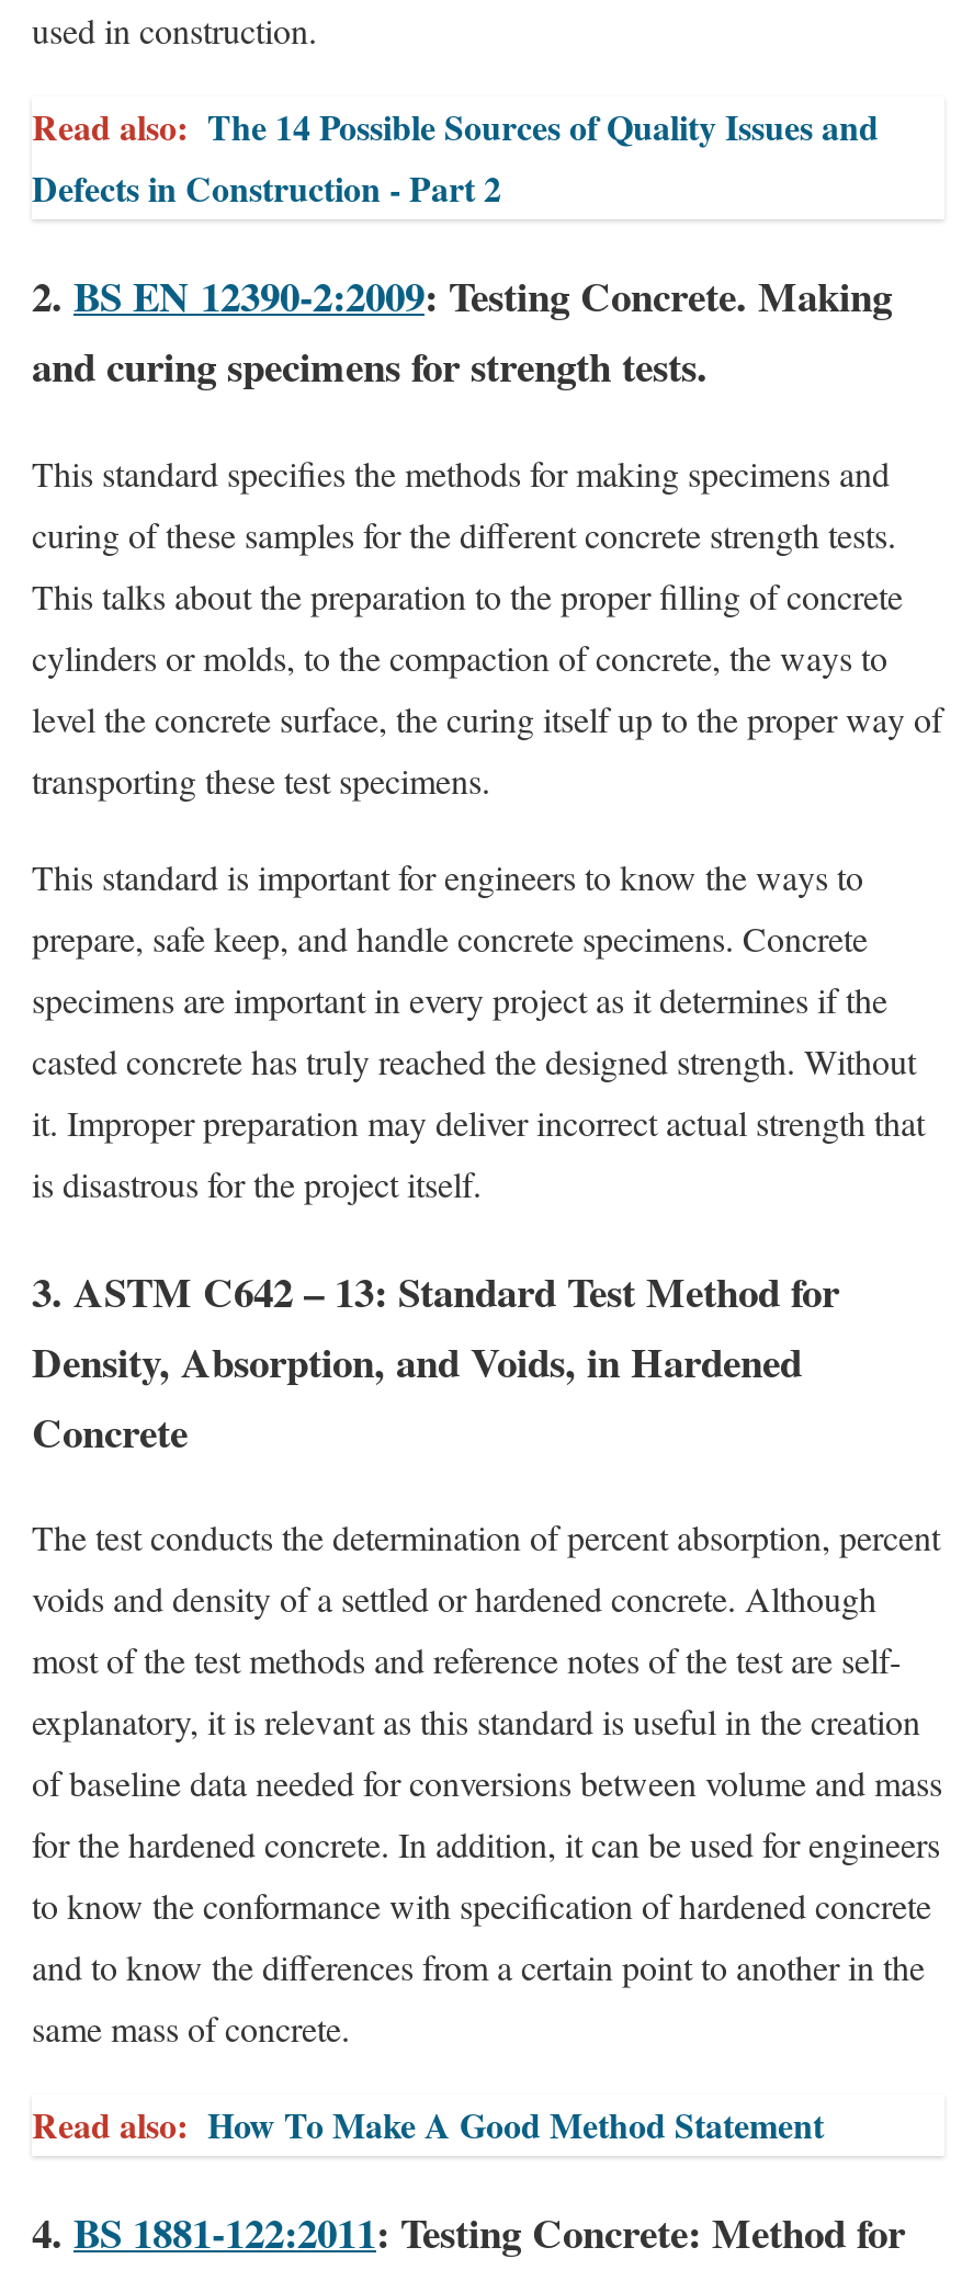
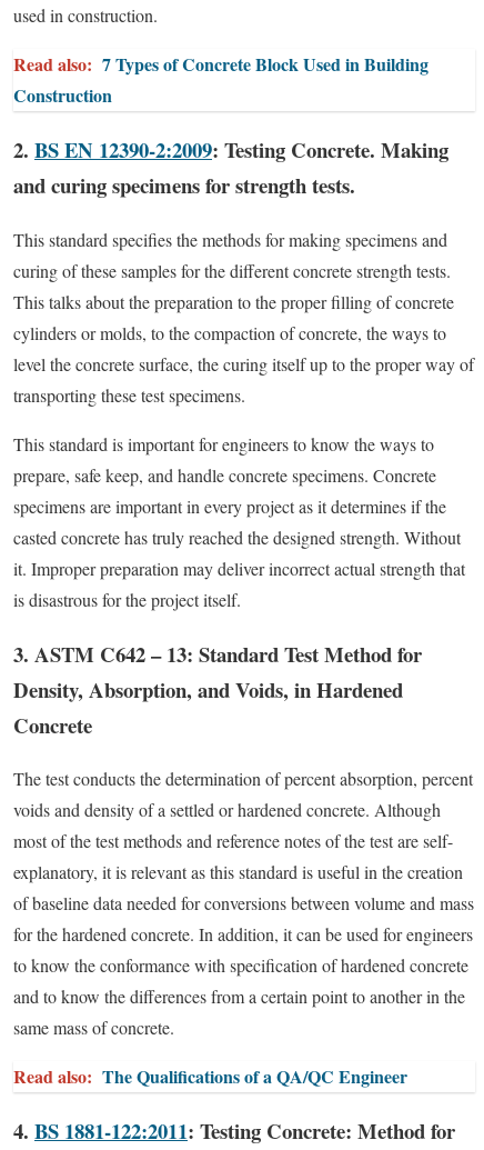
[32,102,879,214] Read also: The 14 Possible Sources of Quality Issues and | Defects in Construction - Part 2 -> [13,52,428,108] Read also: 7 Types of Concrete Block Used in Building | Construction
[32,2100,824,2150] Read also: How To Make A Good Method Statement -> [13,1064,407,1089] Read also: The Qualifications of a QA/QC Engineer

